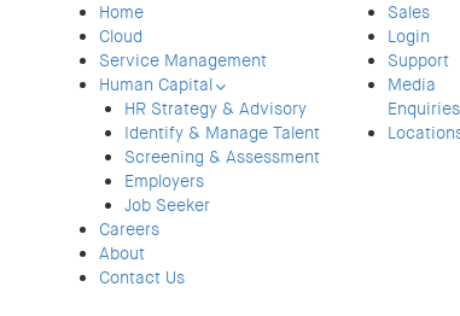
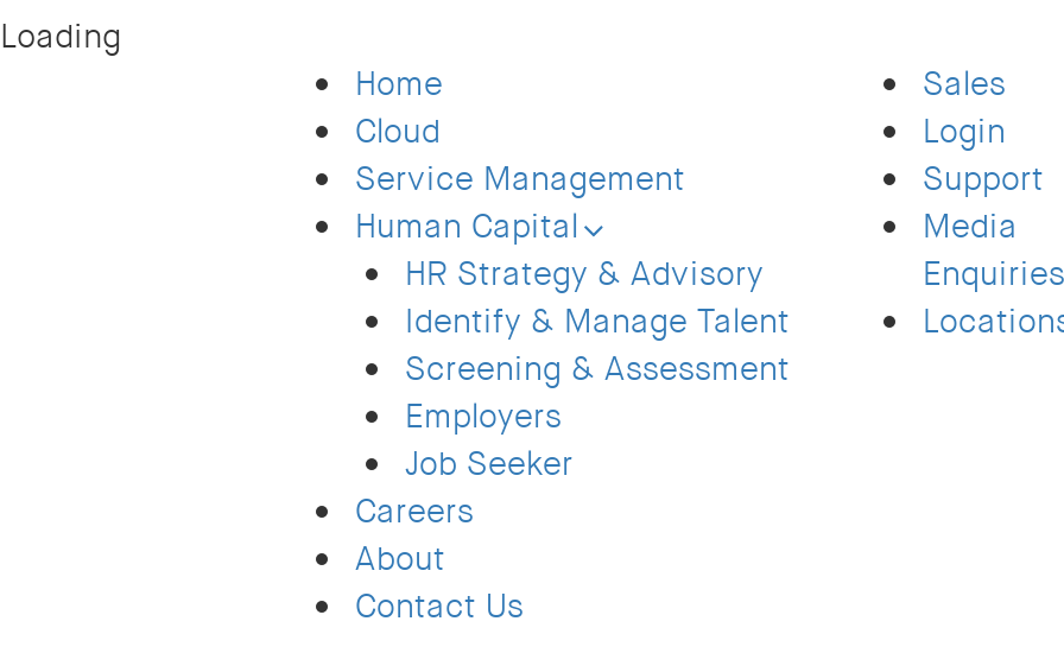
none -> [0,14,121,57] Loading

